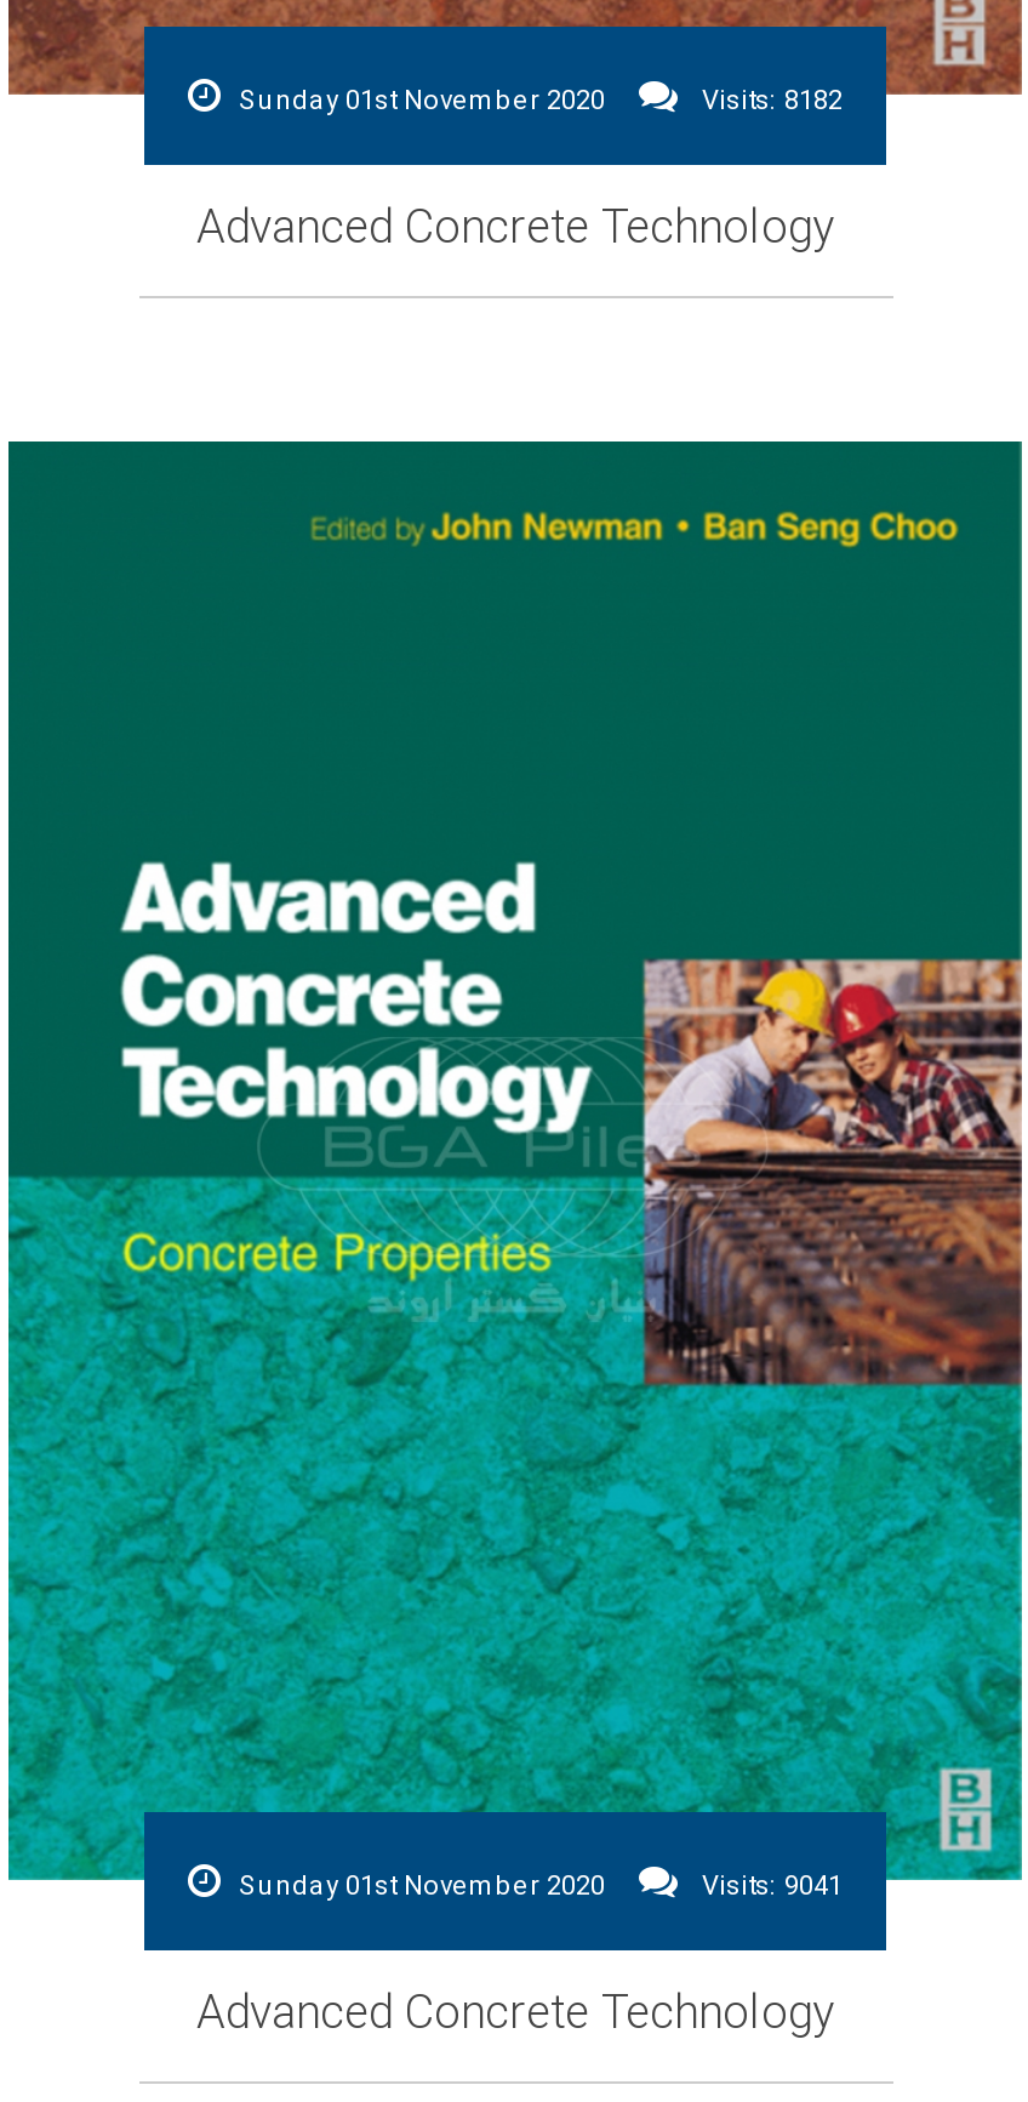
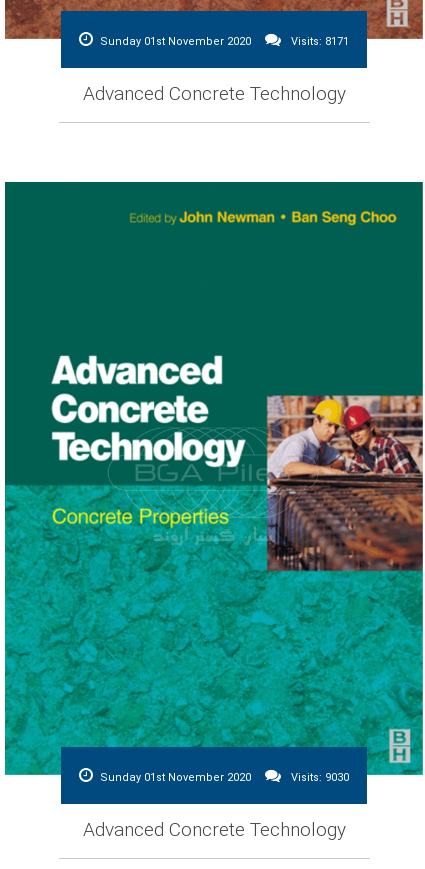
[695,85,843,116] Visits: 8182 -> [288,35,349,48] Visits: 8171
[695,1870,843,1902] Visits: 9041 -> [288,771,349,784] Visits: 9030

